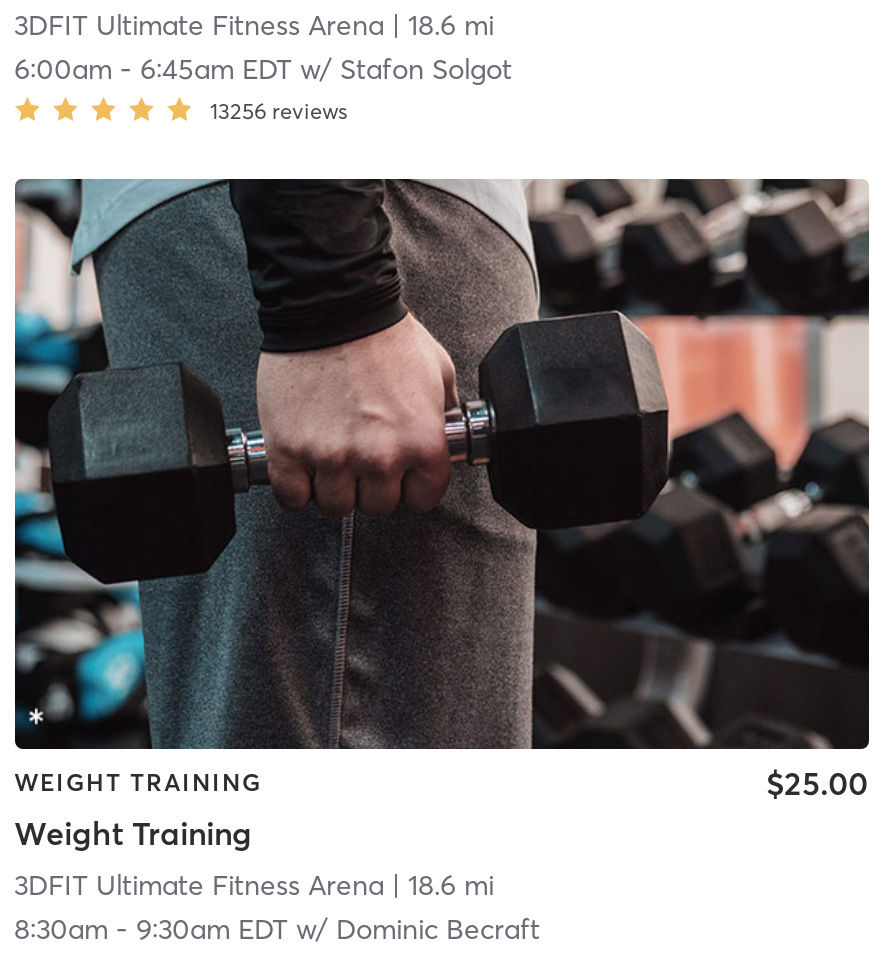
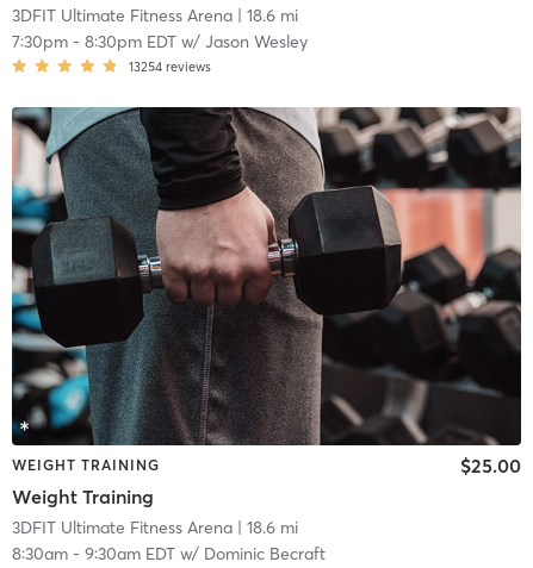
[14,52,512,88] 6:00am - 6:45am EDT w/ Stafon Solgot -> [11,31,307,52] 7:30pm - 8:30pm EDT w/ Jason Wesley
[210,98,348,126] 13256 reviews -> [128,58,210,75] 13254 reviews

